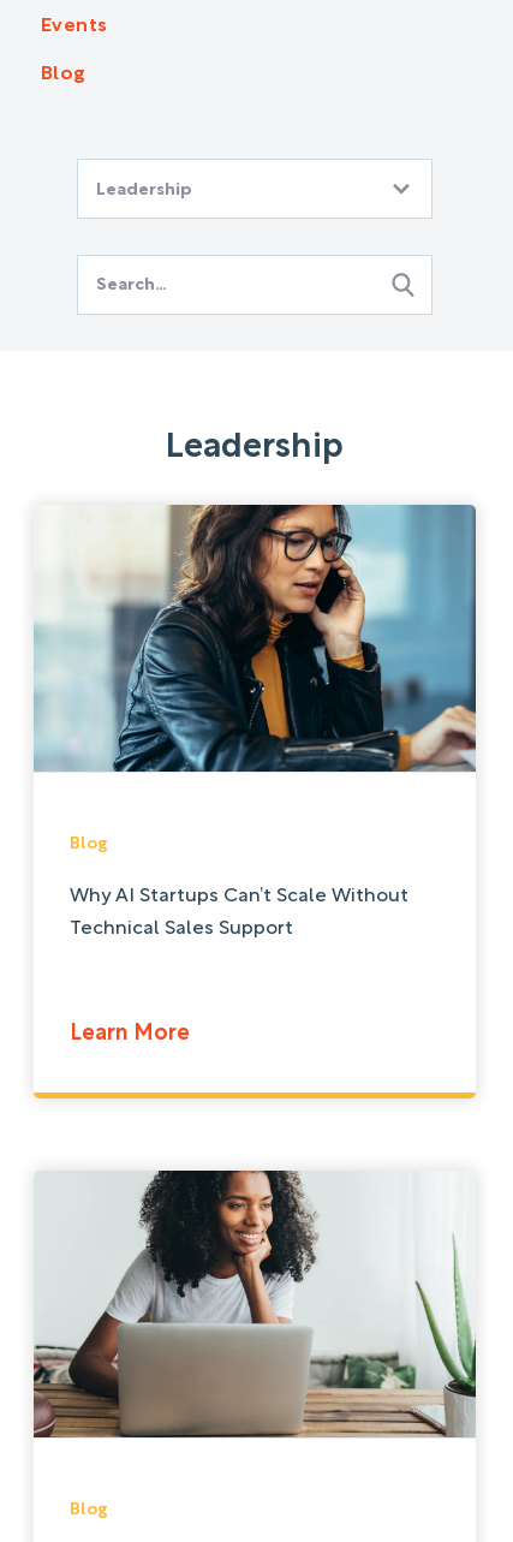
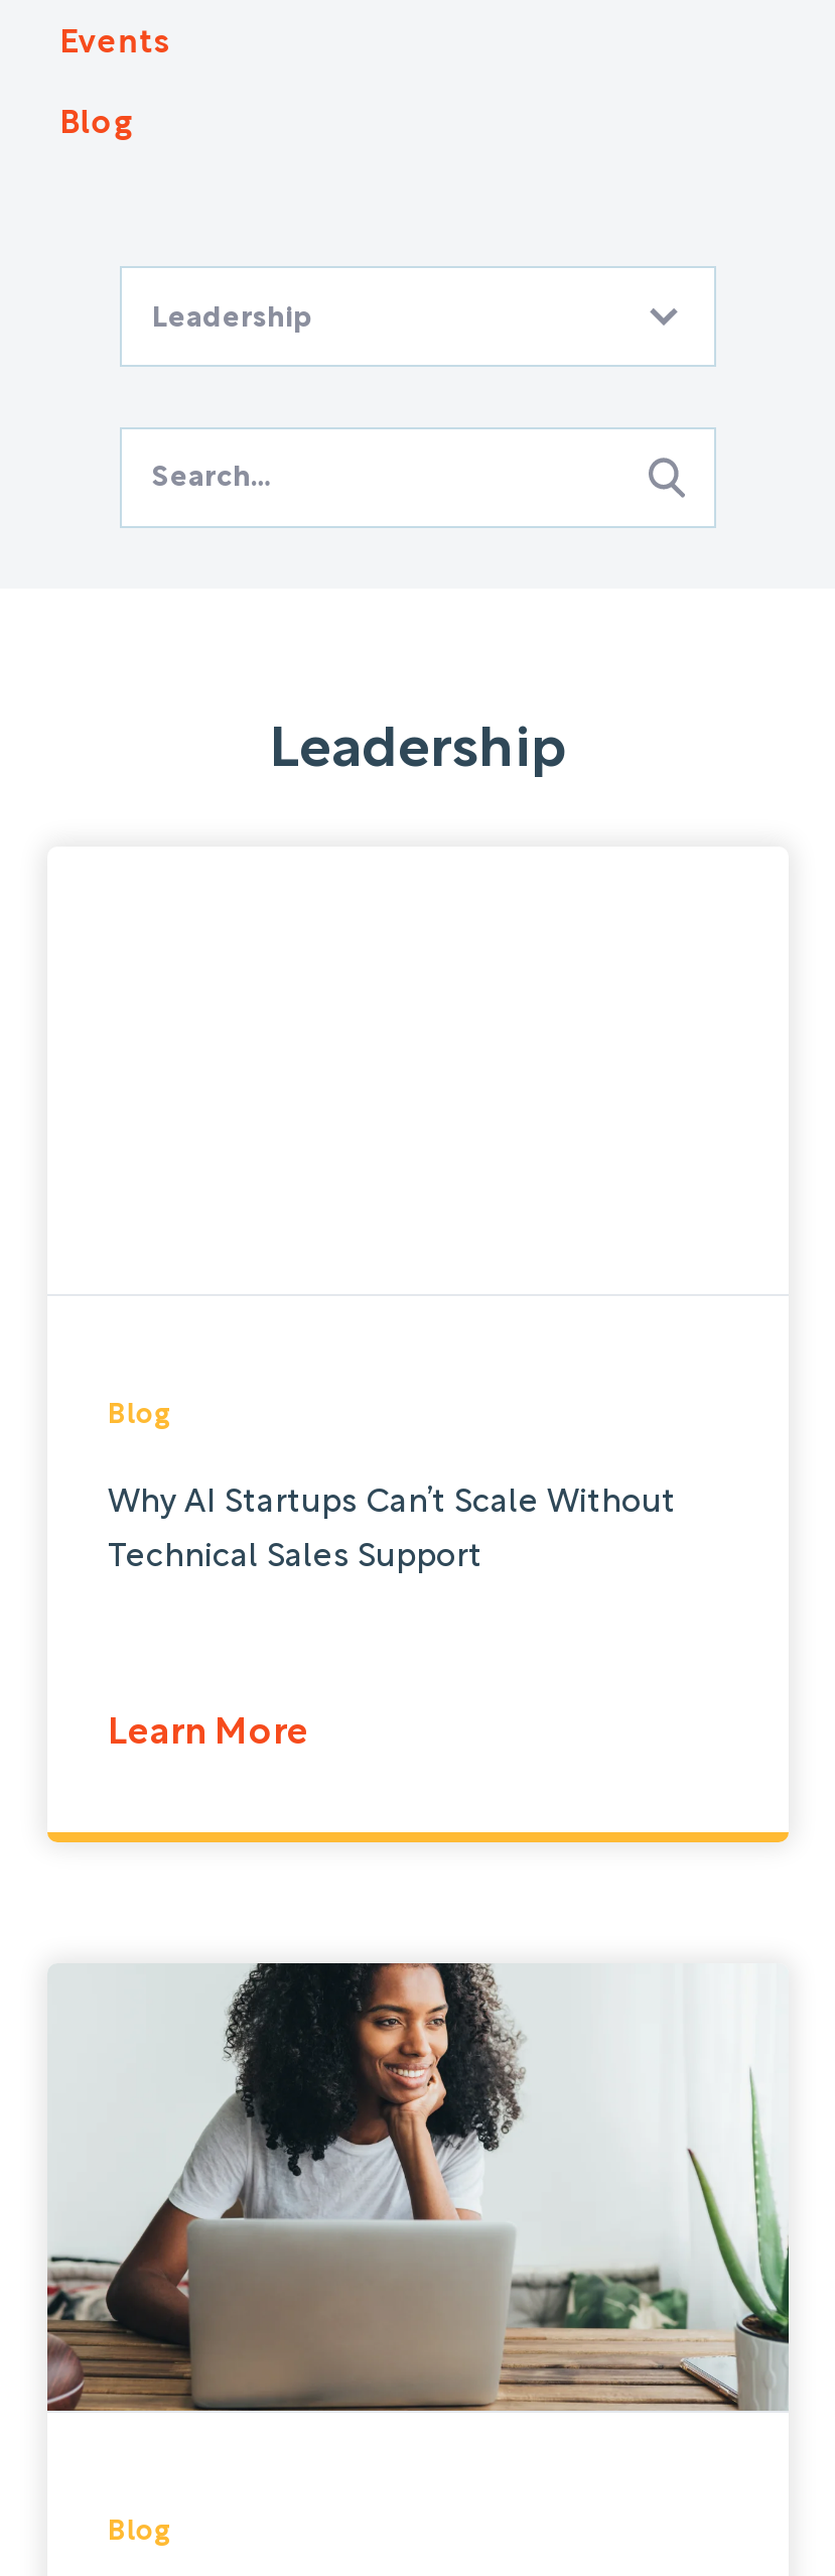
[32,504,477,773] [image] -> none

